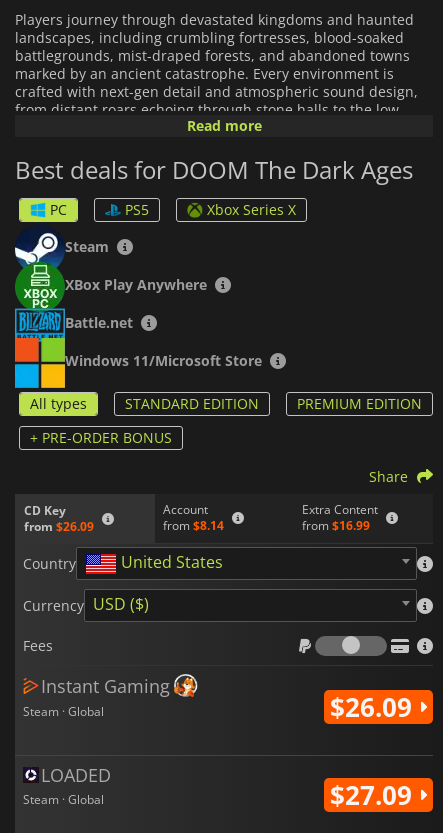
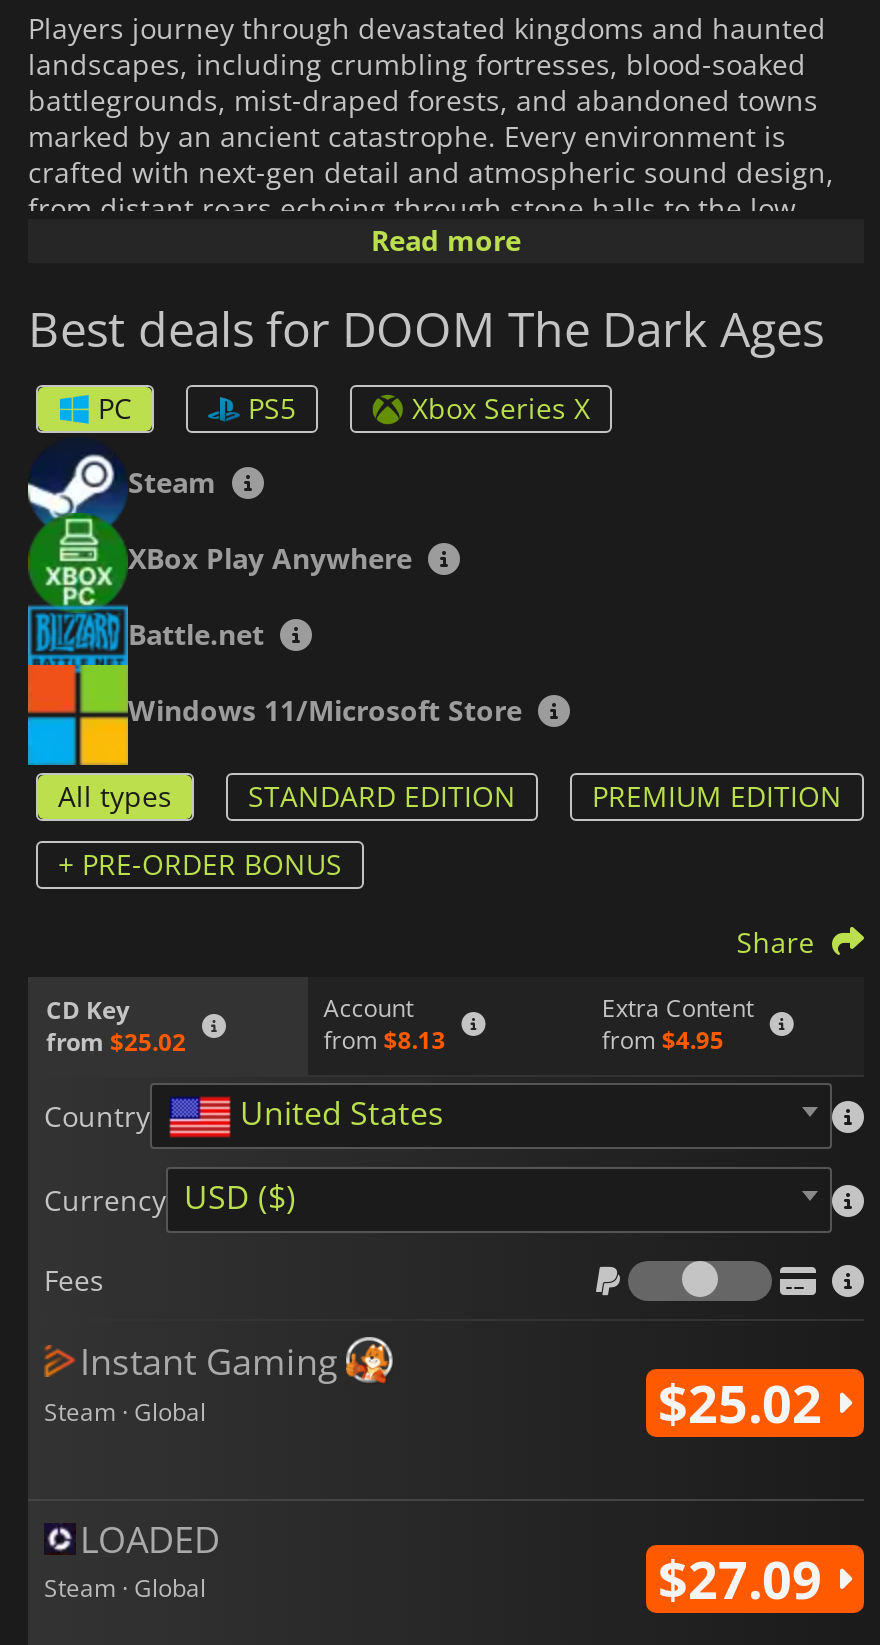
[24,518,94,535] from $26.09 -> [46,1024,186,1058] from $25.02
[163,517,224,534] from $8.14 -> [324,1023,446,1057] from $8.13
[302,517,370,534] from $16.99 -> [602,1023,724,1057] from $4.95
[330,689,419,725] $26.09 -> [658,1366,836,1438] $25.02

